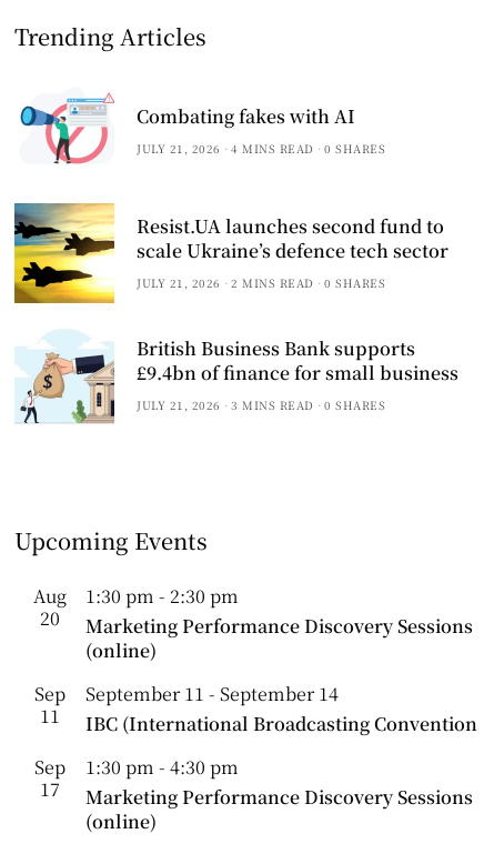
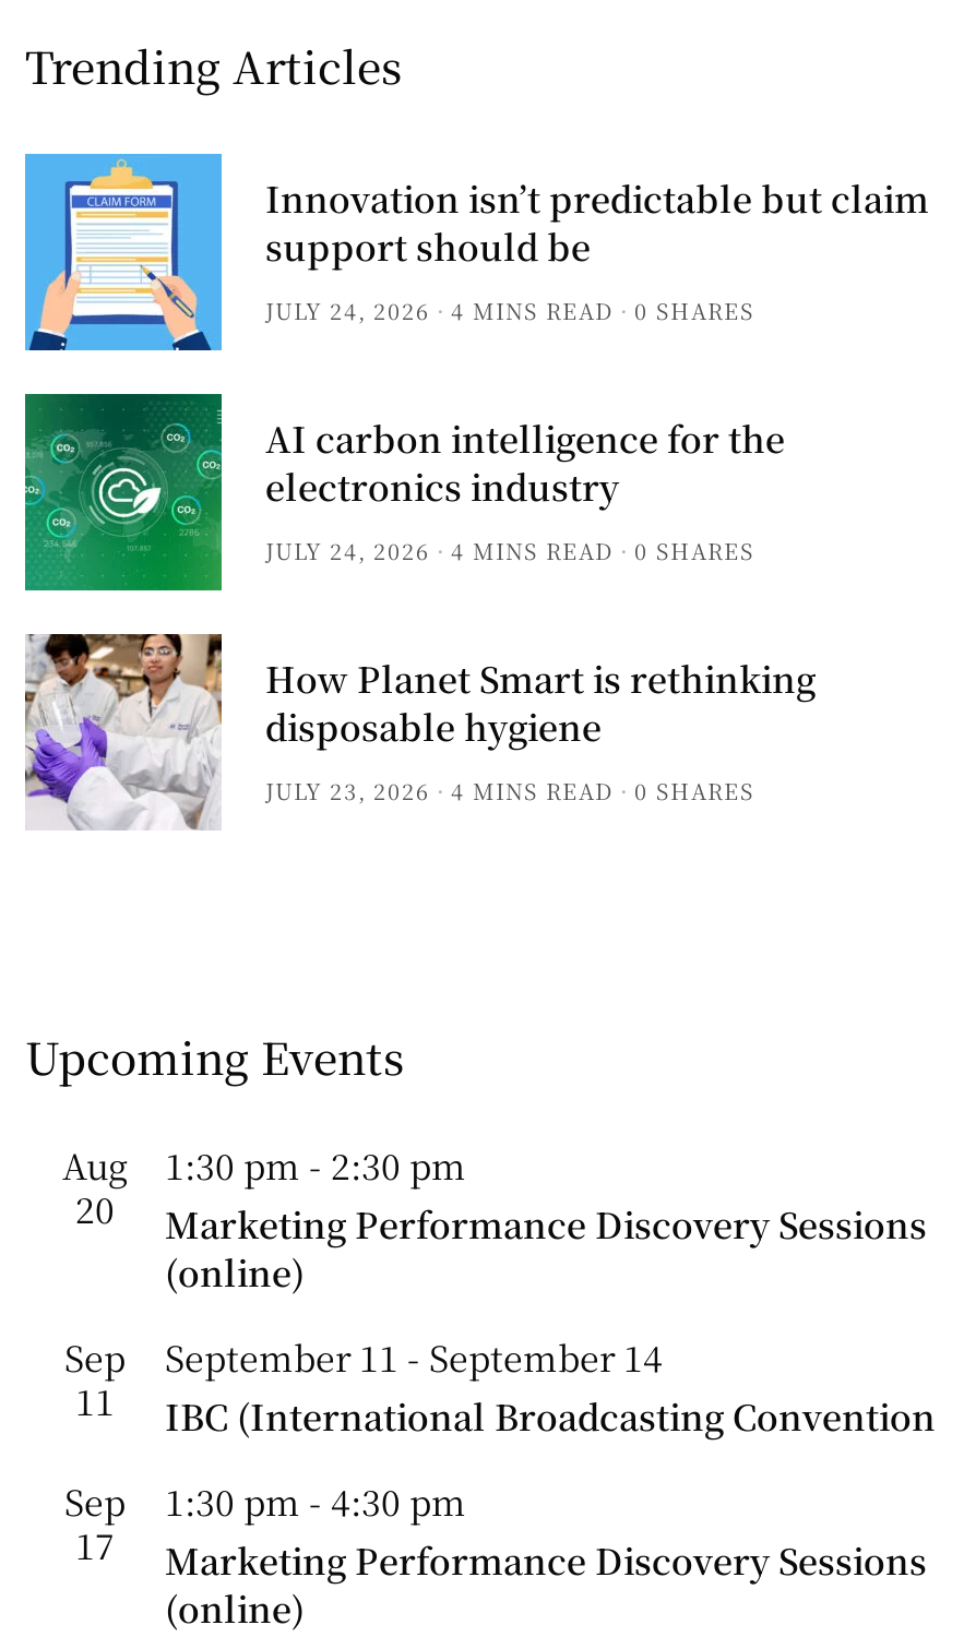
[14,81,355,169] [image] | Combating fakes with AI | JULY 21, 2026 -> [23,152,929,352] [image] | Innovation isn’t predictable but claim | support should be | JULY 24, 2026
[13,202,448,304] [image] | Resist.UA launches second fund to | scale Ukraine’s defence tech sector | JULY 21, 2026 | 2 MINS READ -> [23,392,785,593] [image] | AI carbon intelligence for the | electronics industry | JULY 24, 2026 | 4 MINS READ
[14,325,458,424] [image] | British Business Bank supports | £9.4bn of finance for small business | JULY 21, 2026 | 3 MINS READ -> [23,632,816,831] [image] | How Planet Smart is rethinking | disposable hygiene | JULY 23, 2026 | 4 MINS READ

